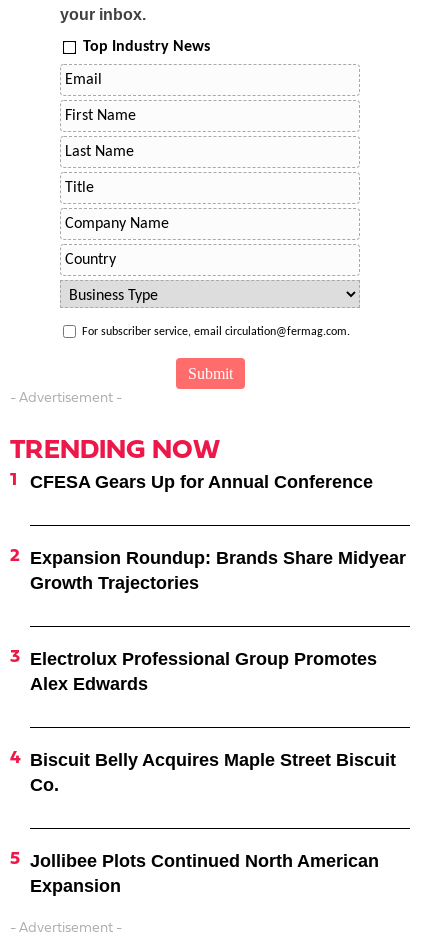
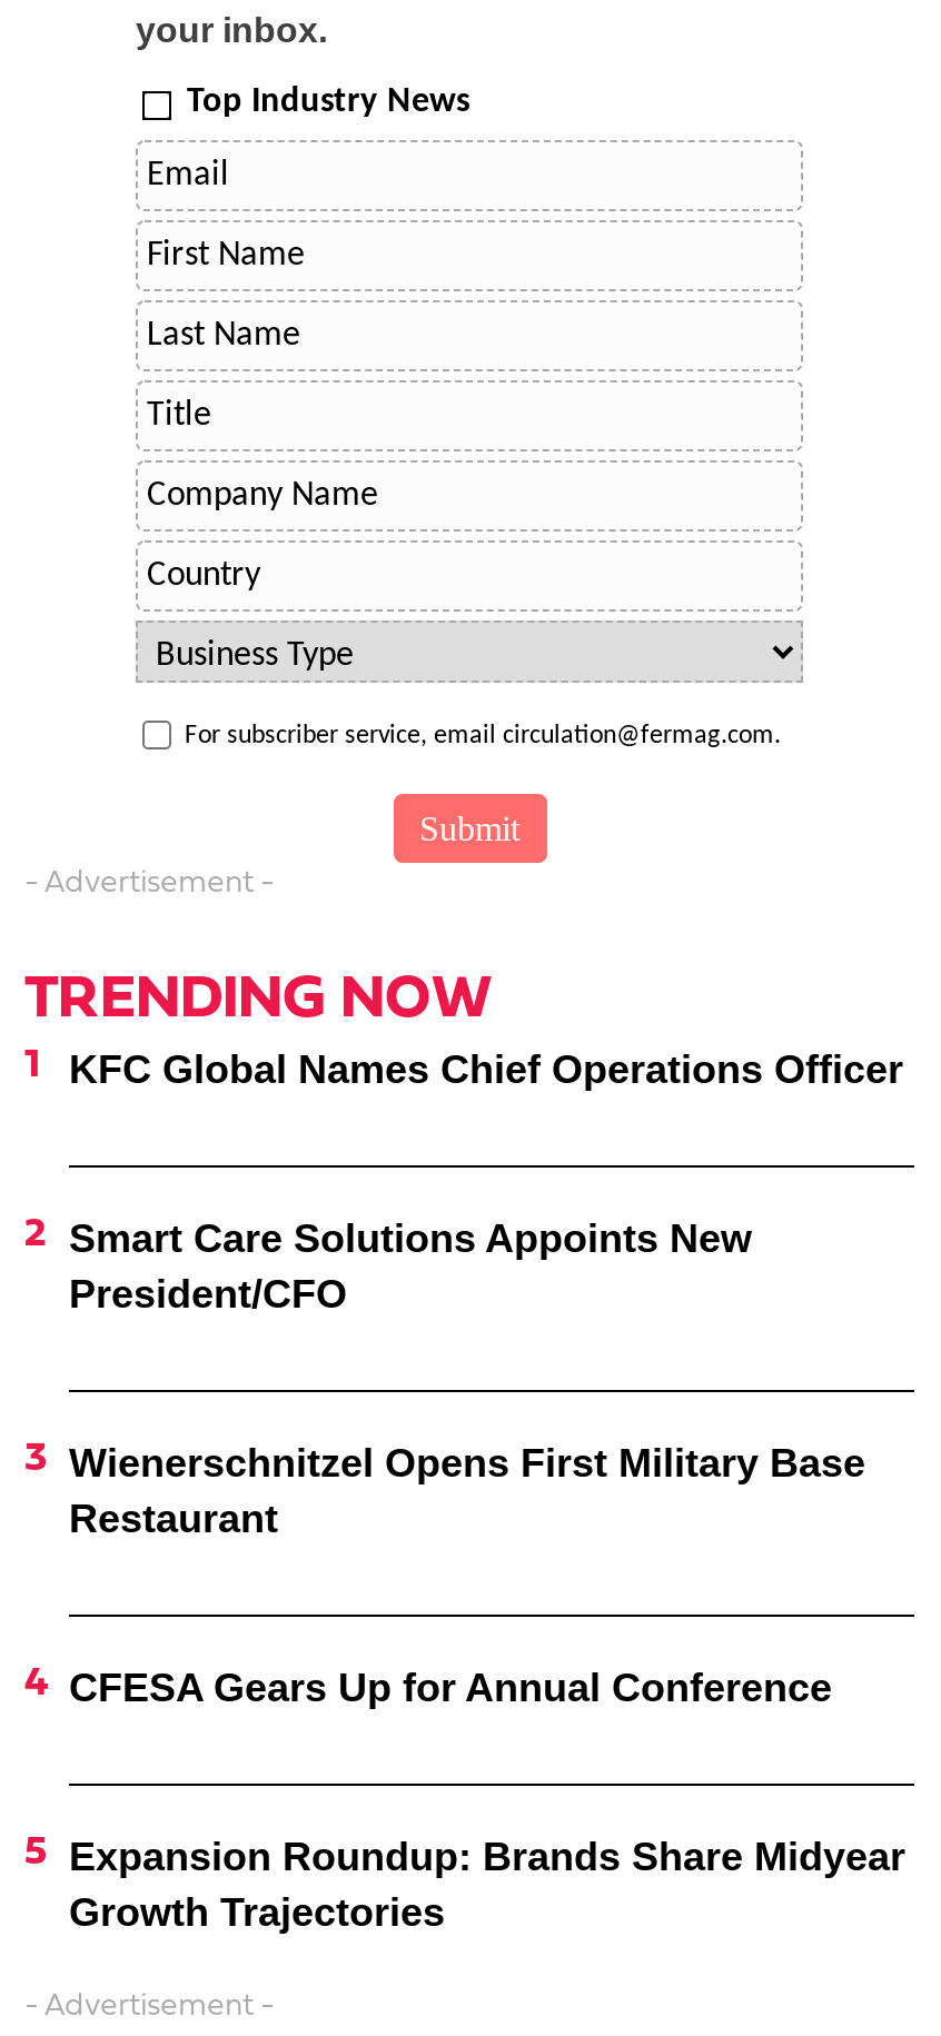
none -> [69,1048,903,1092] KFC Global Names Chief Operations Officer
none -> [69,1217,752,1317] Smart Care Solutions Appoints New | President/CFO
none -> [69,1441,865,1541] Wienerschnitzel Opens First Military Base | Restaurant
moved [30,472,406,593] -> [69,1666,905,1935]: CFESA Gears Up for Annual Conference | Expansion Roundup: Brands Share Midyear | Growth Trajectories
[30,649,377,694] Electrolux Professional Group Promotes | Alex Edwards -> none
[30,750,396,795] Biscuit Belly Acquires Maple Street Biscuit | Co. -> none
[30,851,379,896] Jollibee Plots Continued North American | Expansion -> none

